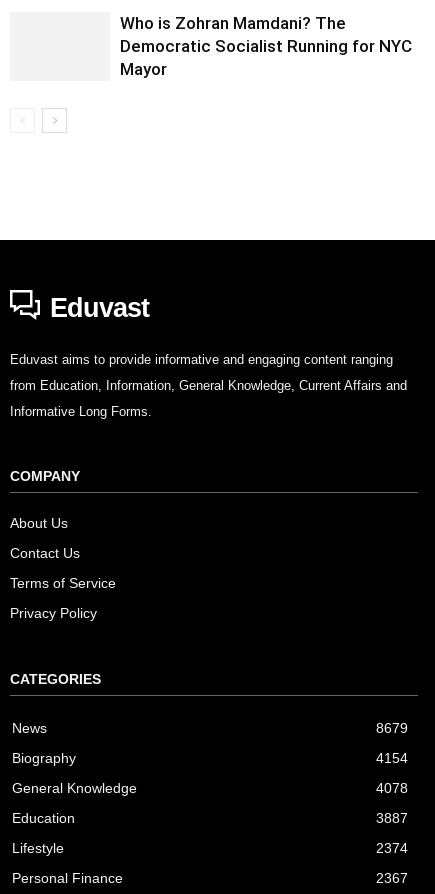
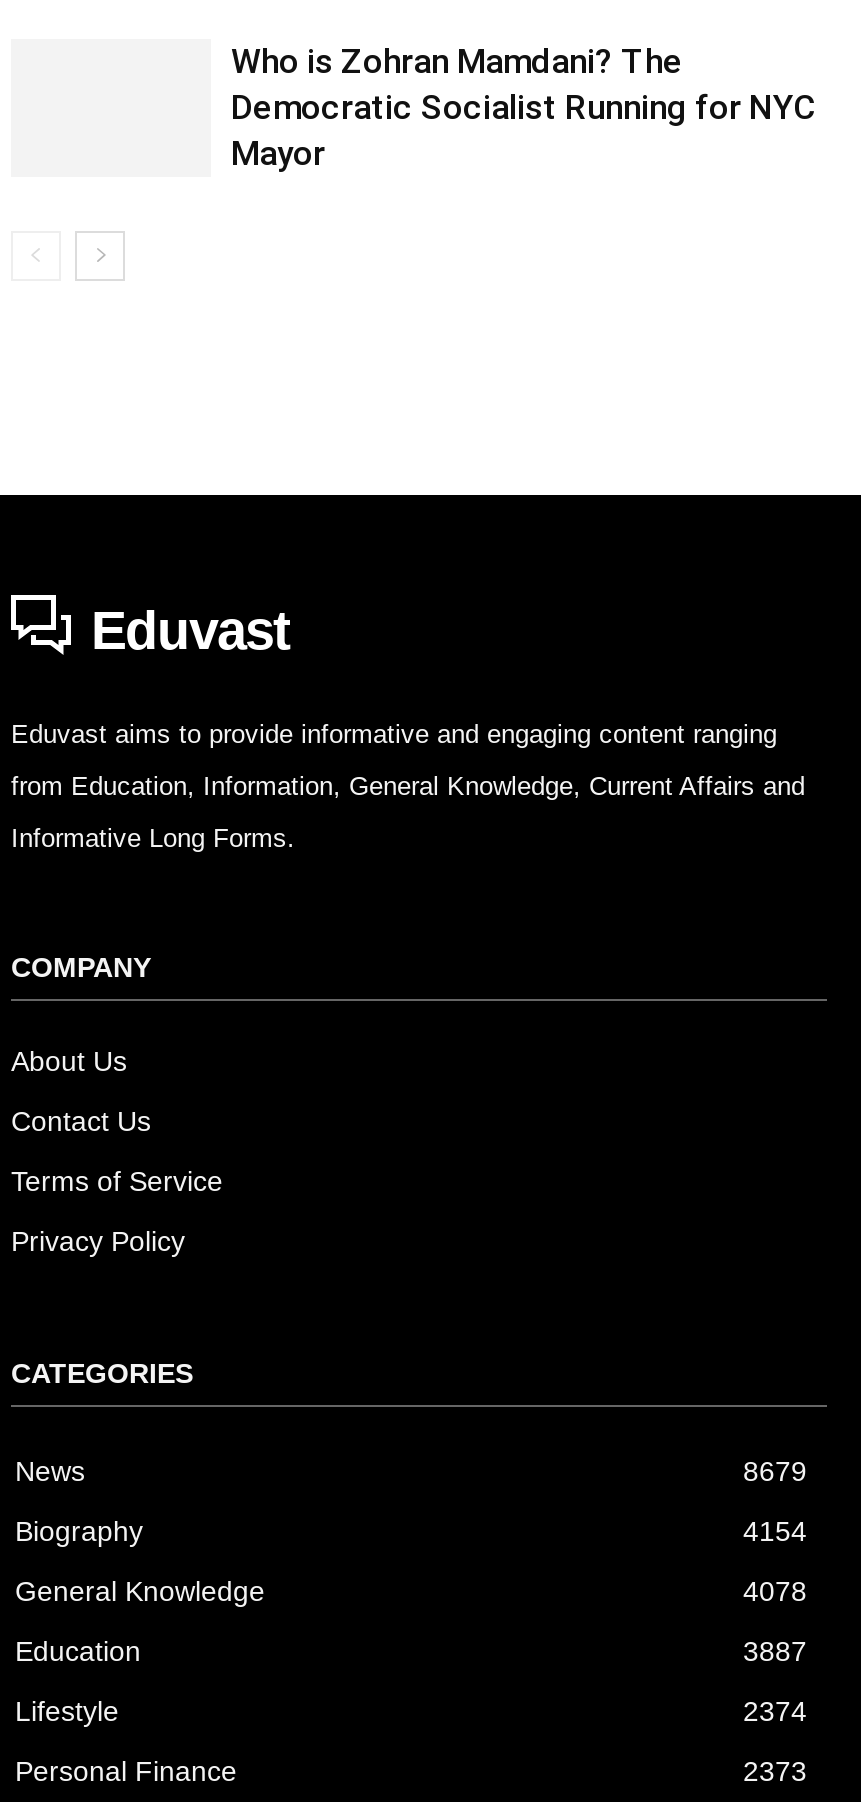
[376,870,408,886] 2367 -> [743,1755,807,1787] 2373

